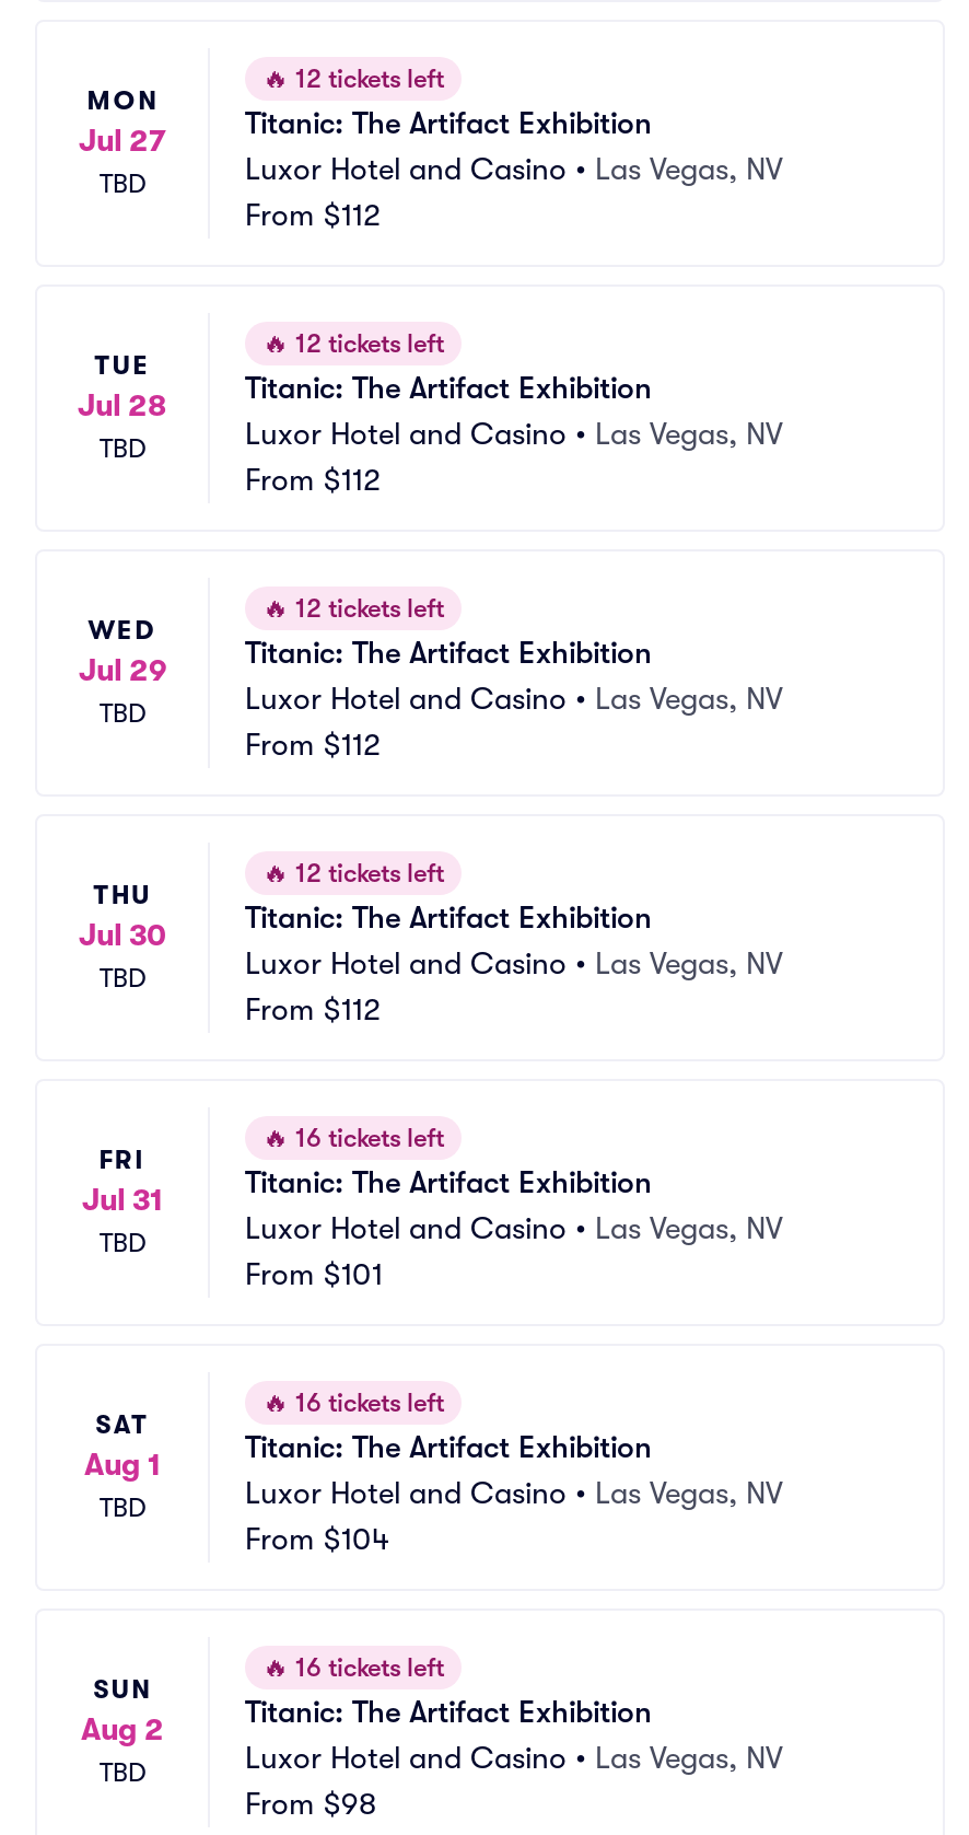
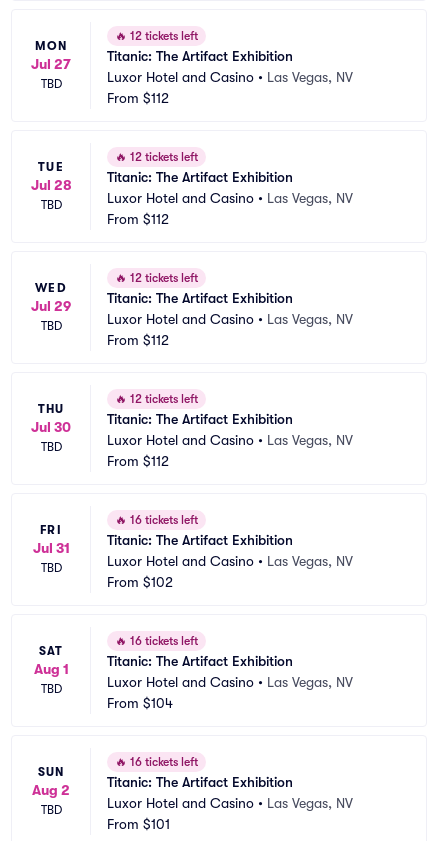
[245,1256,383,1291] From $101 -> [107,574,173,590] From $102
[245,1786,376,1821] From $98 -> [107,816,170,832] From $101

